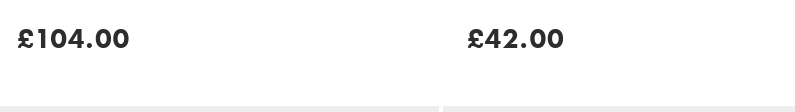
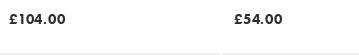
[467,19,565,55] £42.00 -> [234,9,283,27] £54.00

